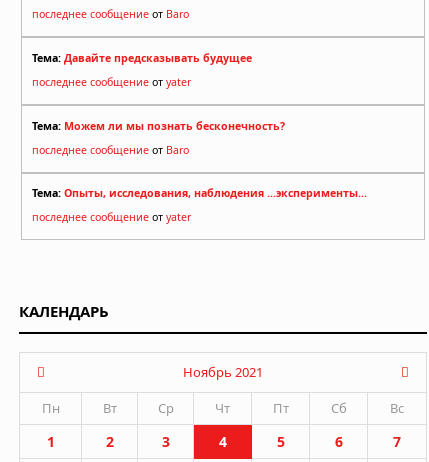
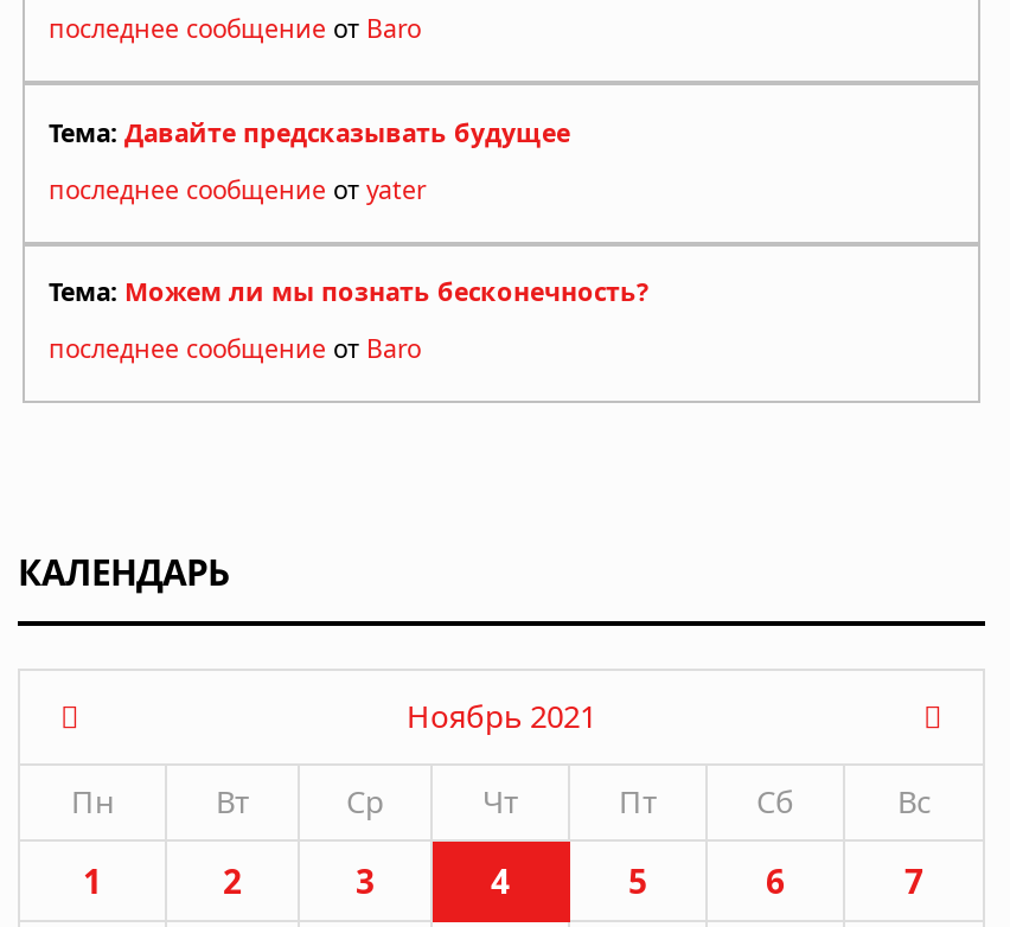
[32,186,367,224] Тема: Опыты, исследования, наблюдения ...эксперименты... | последнее сообщение от yater -> none

